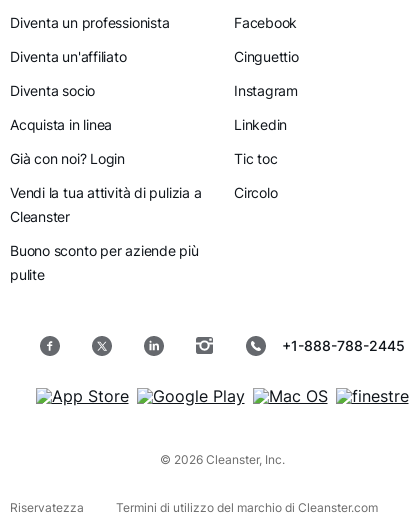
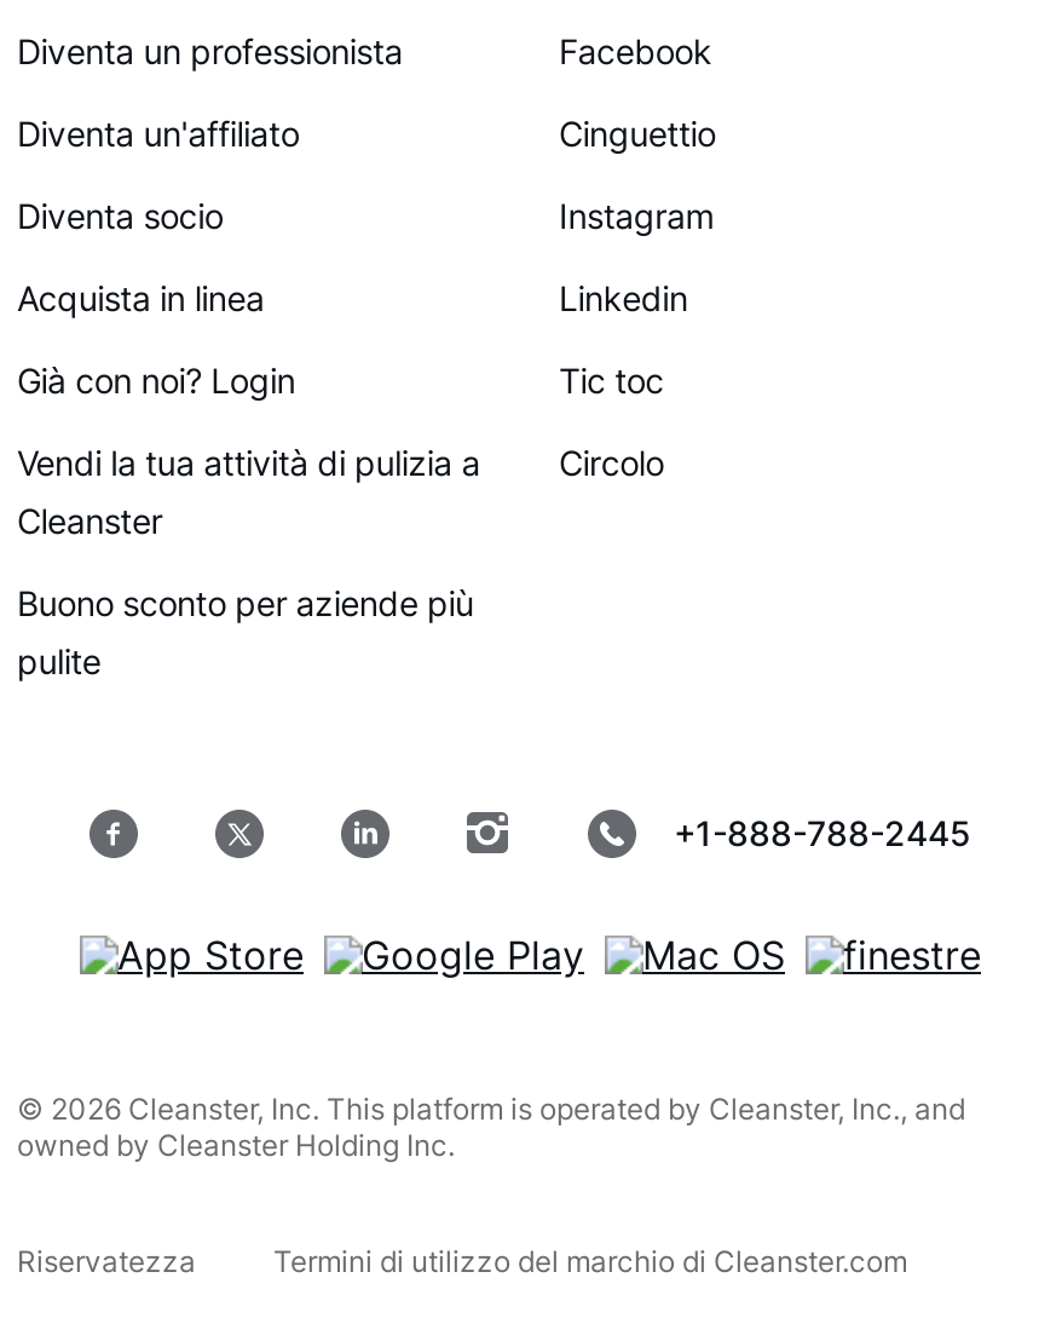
[159,452,284,467] © 2026 Cleanster, Inc. -> [17,1091,965,1164] © 2026 Cleanster, Inc. This platform is operated by Cleanster, Inc., and | owned by Cleanster Holding Inc.

